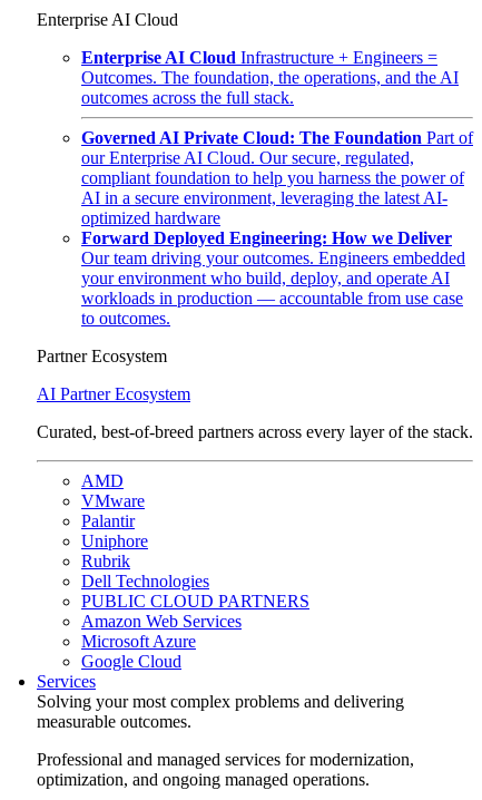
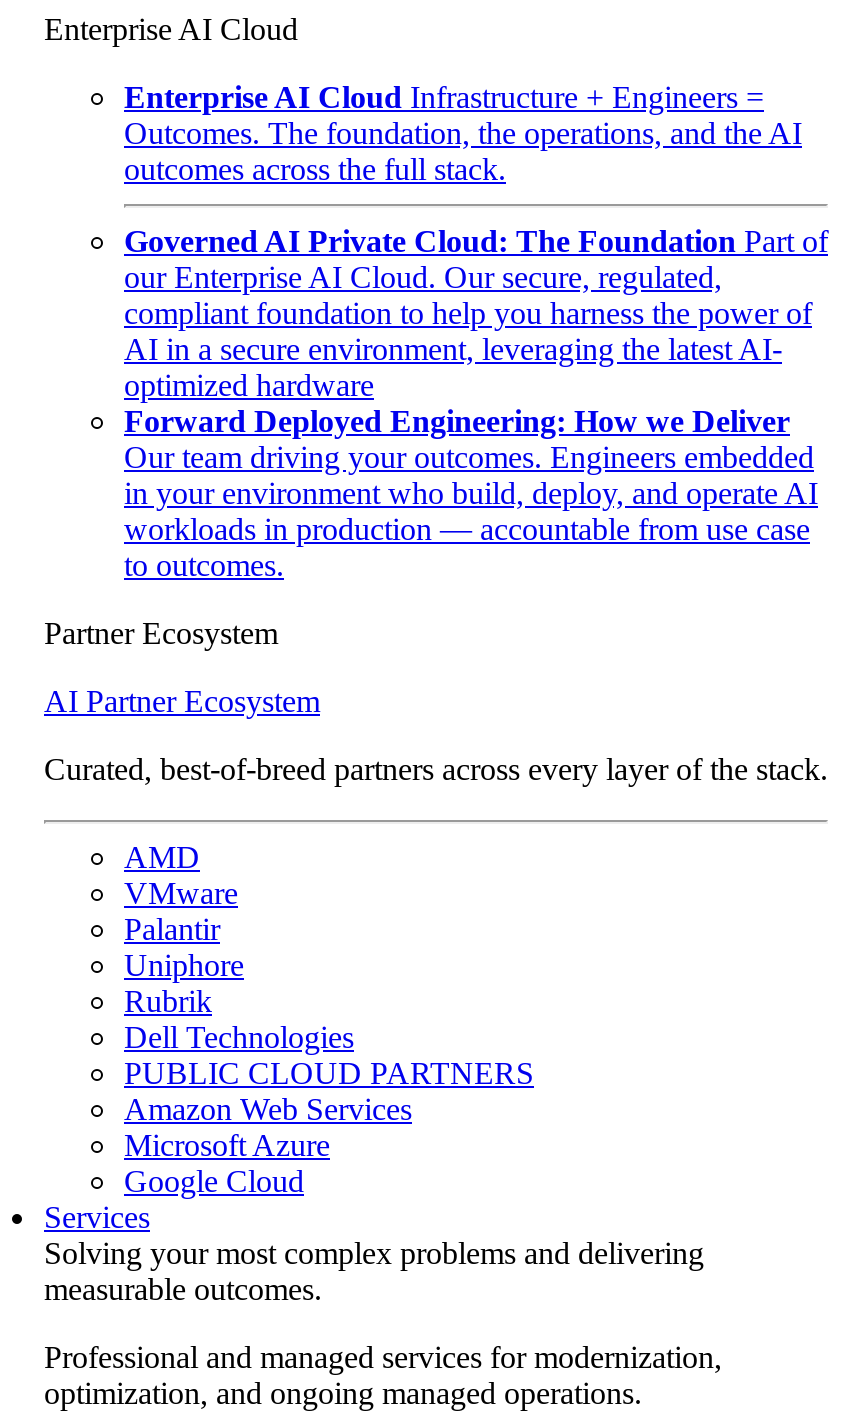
[81,269,450,288] your environment who build, deploy, and operate AI -> [124,476,818,510] in your environment who build, deploy, and operate AI

